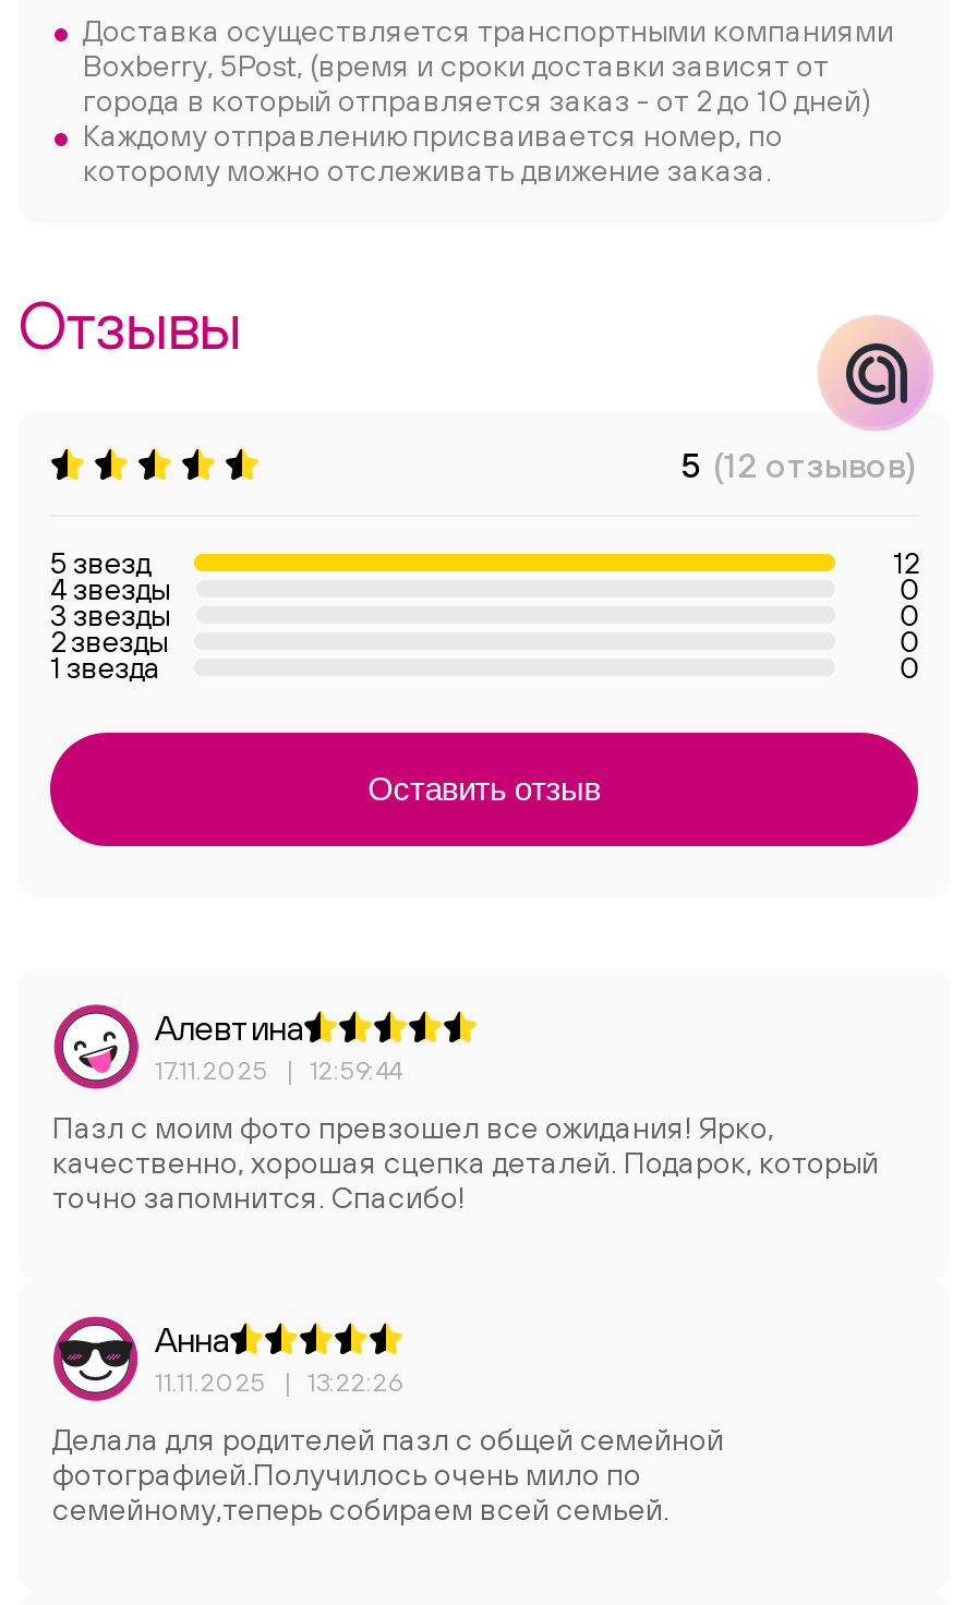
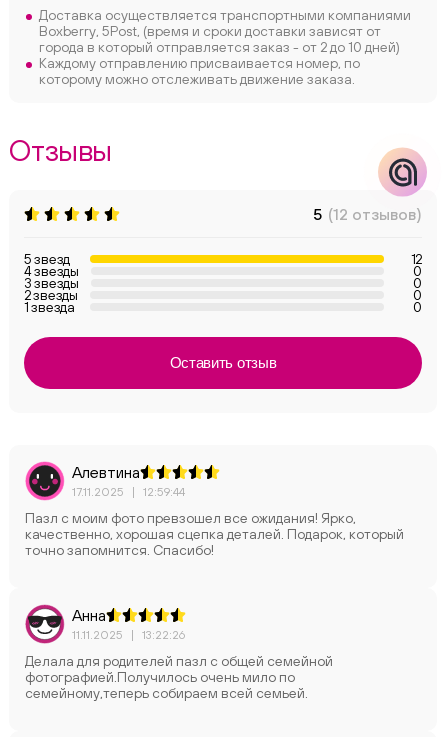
[55,1005,137,1088] [image] -> [26,462,63,500] [image]

